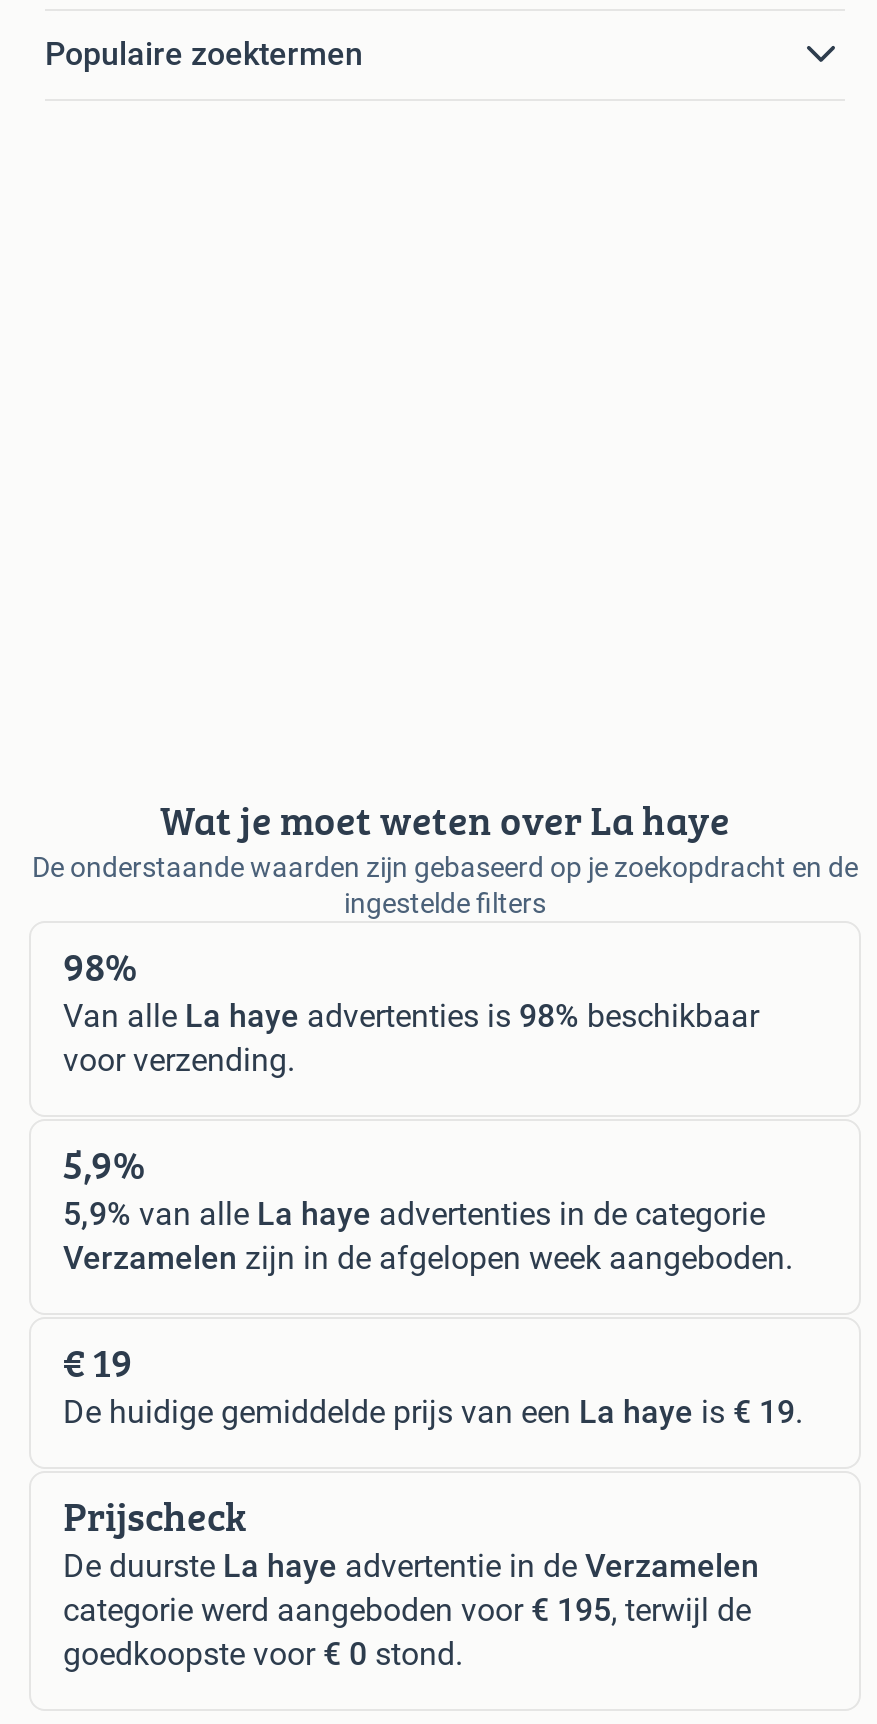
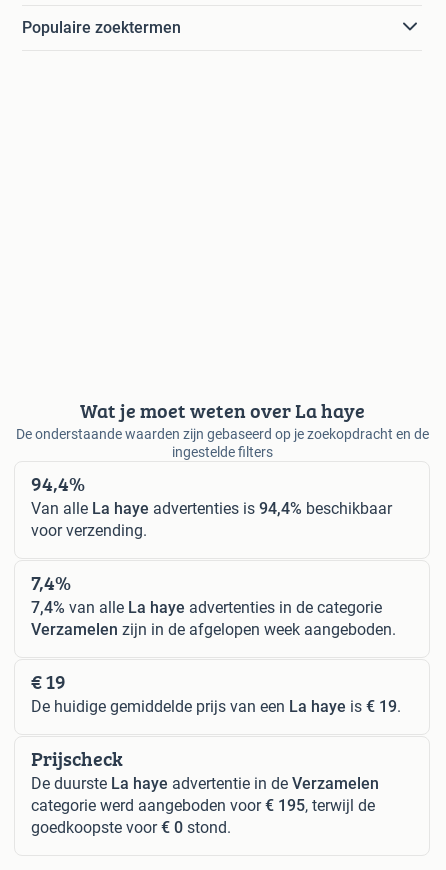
[63,937,137,995] 98% -> [31,469,85,498] 94,4%
[63,997,759,1035] Van alle La haye advertenties is 98% beschikbaar -> [31,499,392,518] Van alle La haye advertenties is 94,4% beschikbaar
[63,1135,145,1193] 5,9% -> [31,568,71,597] 7,4%
[63,1195,765,1233] 5,9% van alle La haye advertenties in de categorie -> [31,598,382,617] 7,4% van alle La haye advertenties in de categorie

